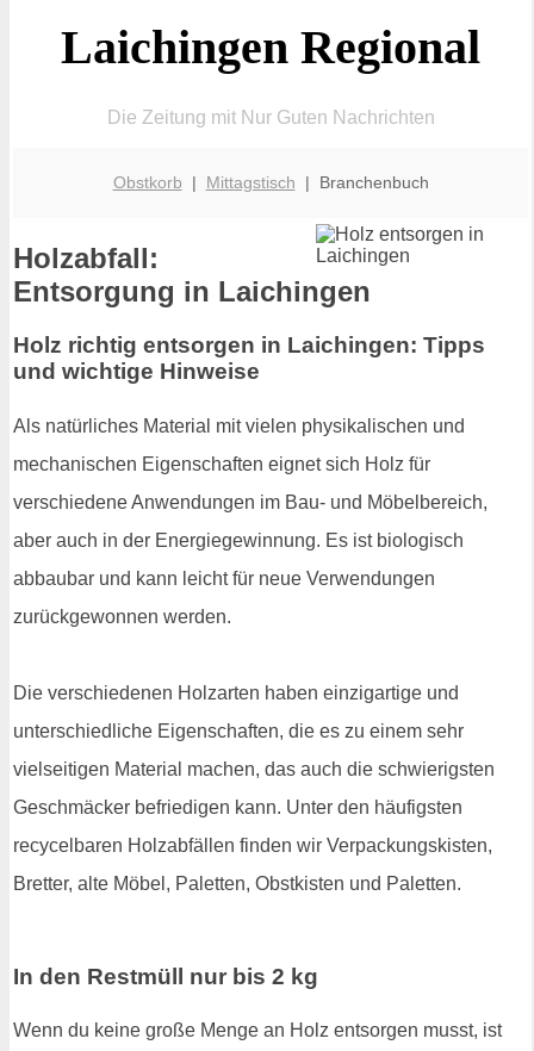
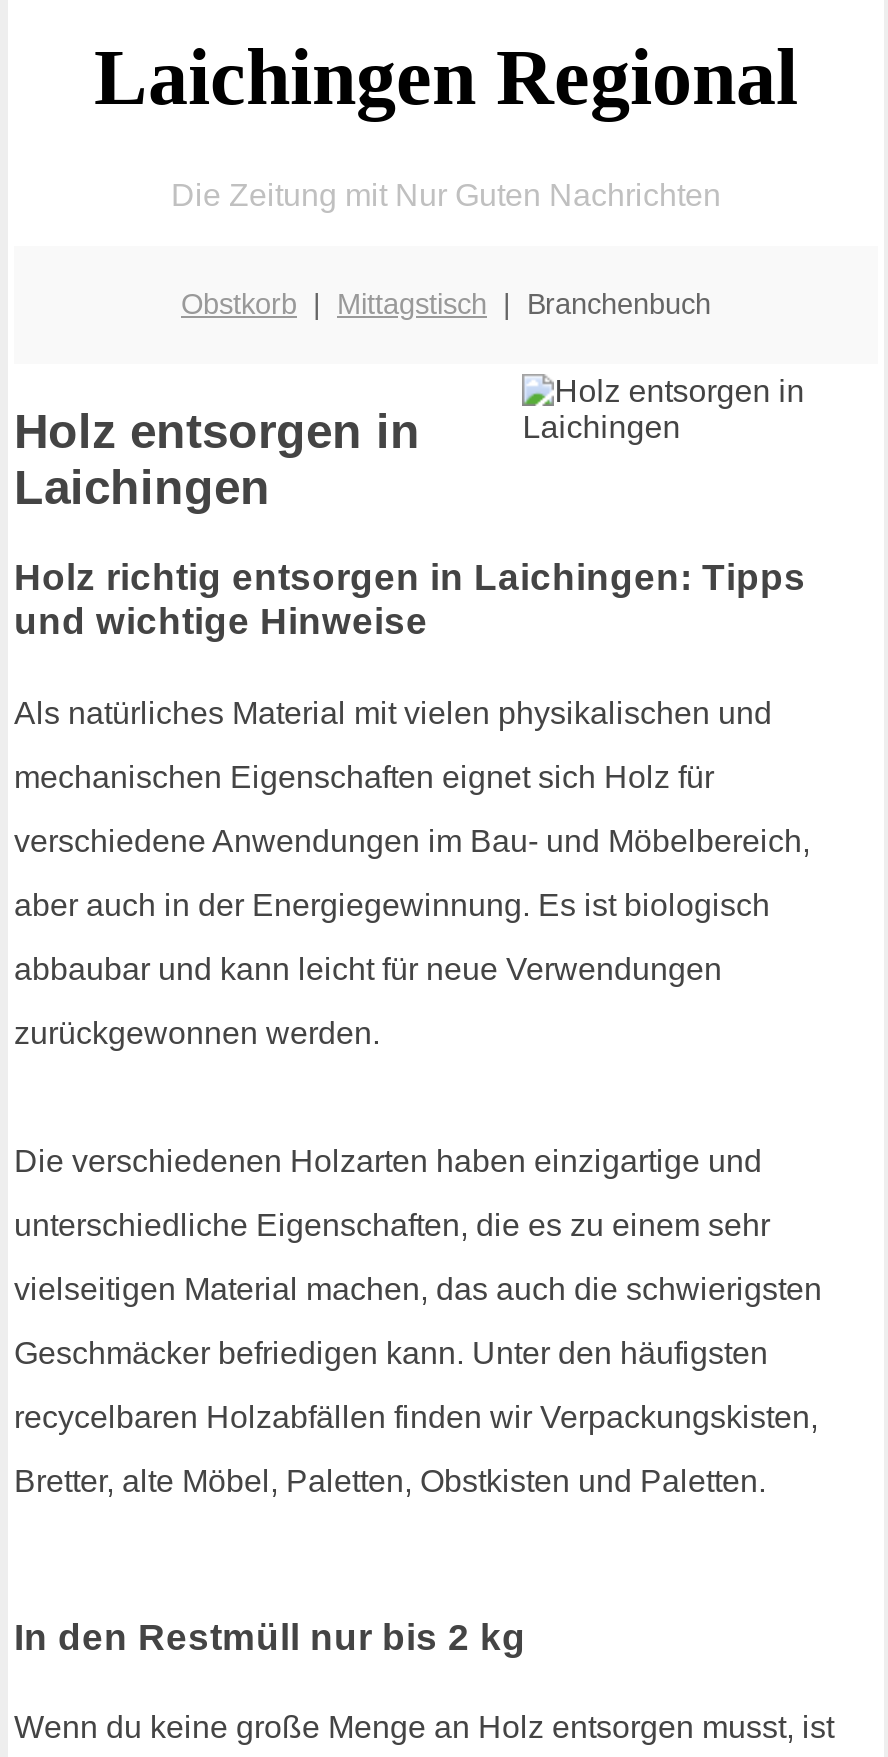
[13,242,371,308] Holzabfall: | Entsorgung in Laichingen -> [14,405,420,515] Holz entsorgen in | Laichingen

